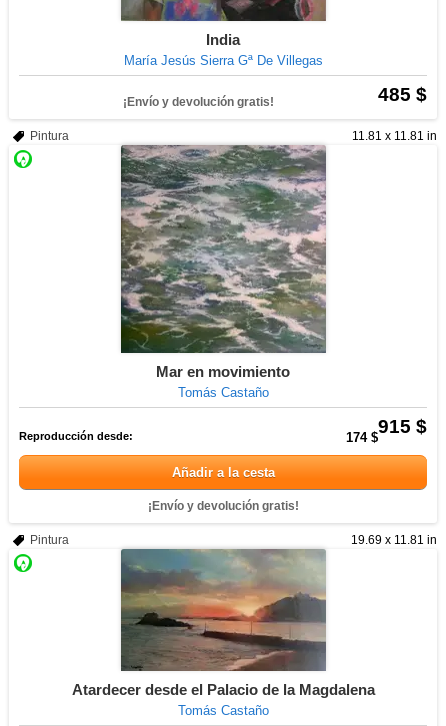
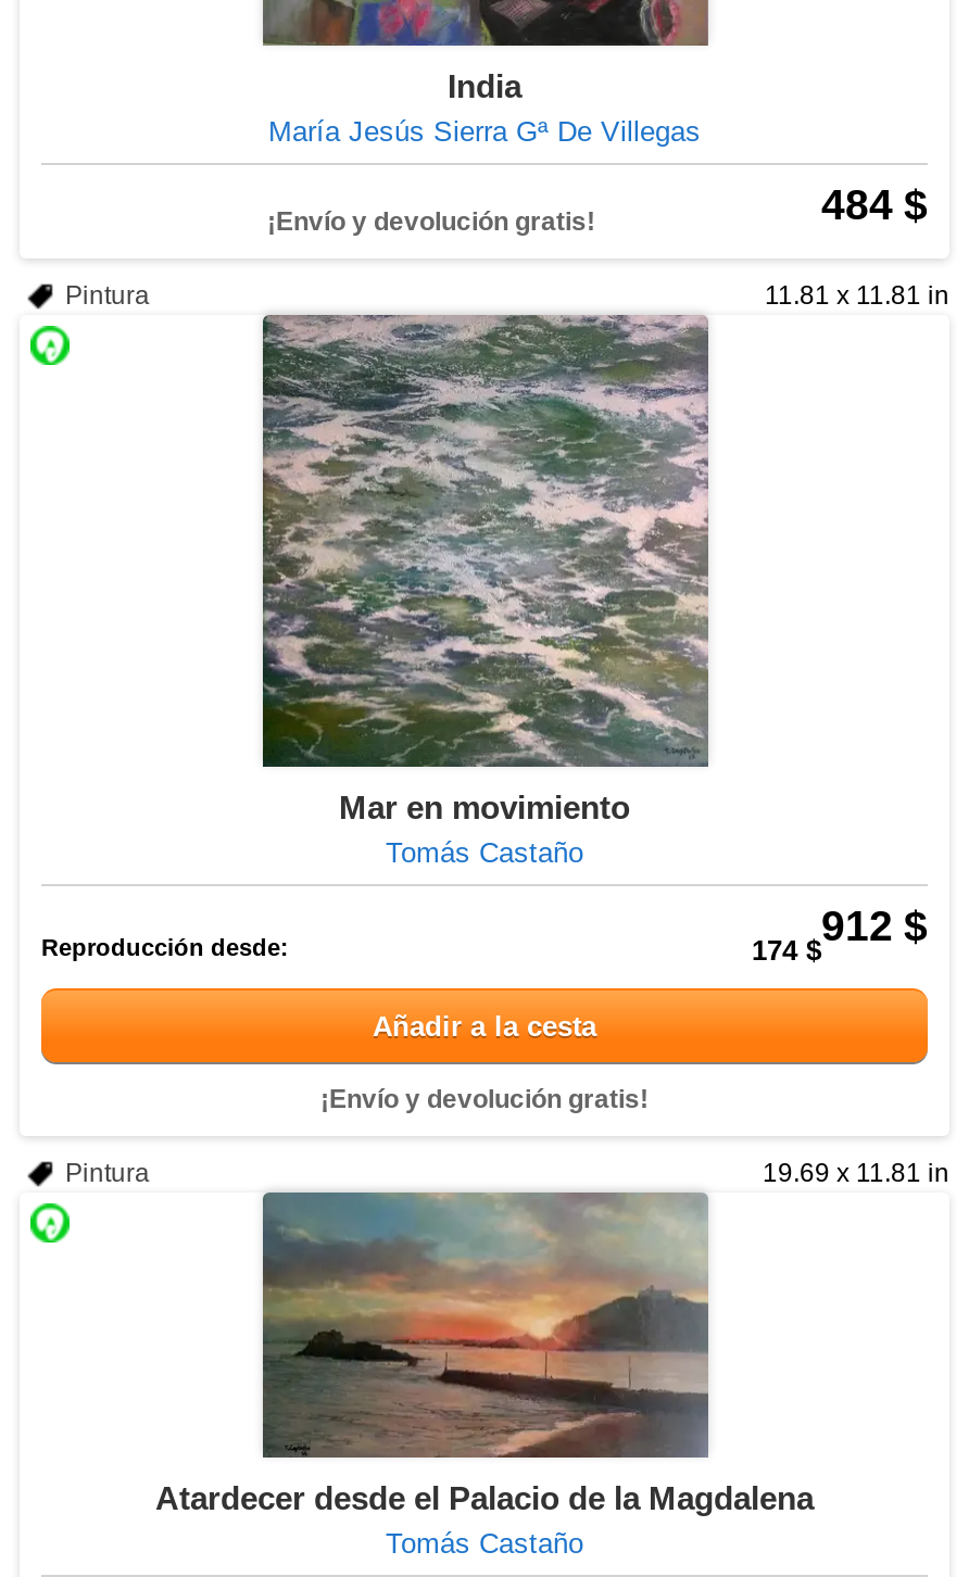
[378,83,427,105] 485 $ -> [821,180,928,228] 484 $
[378,415,427,437] 915 $ -> [821,901,928,949] 912 $

